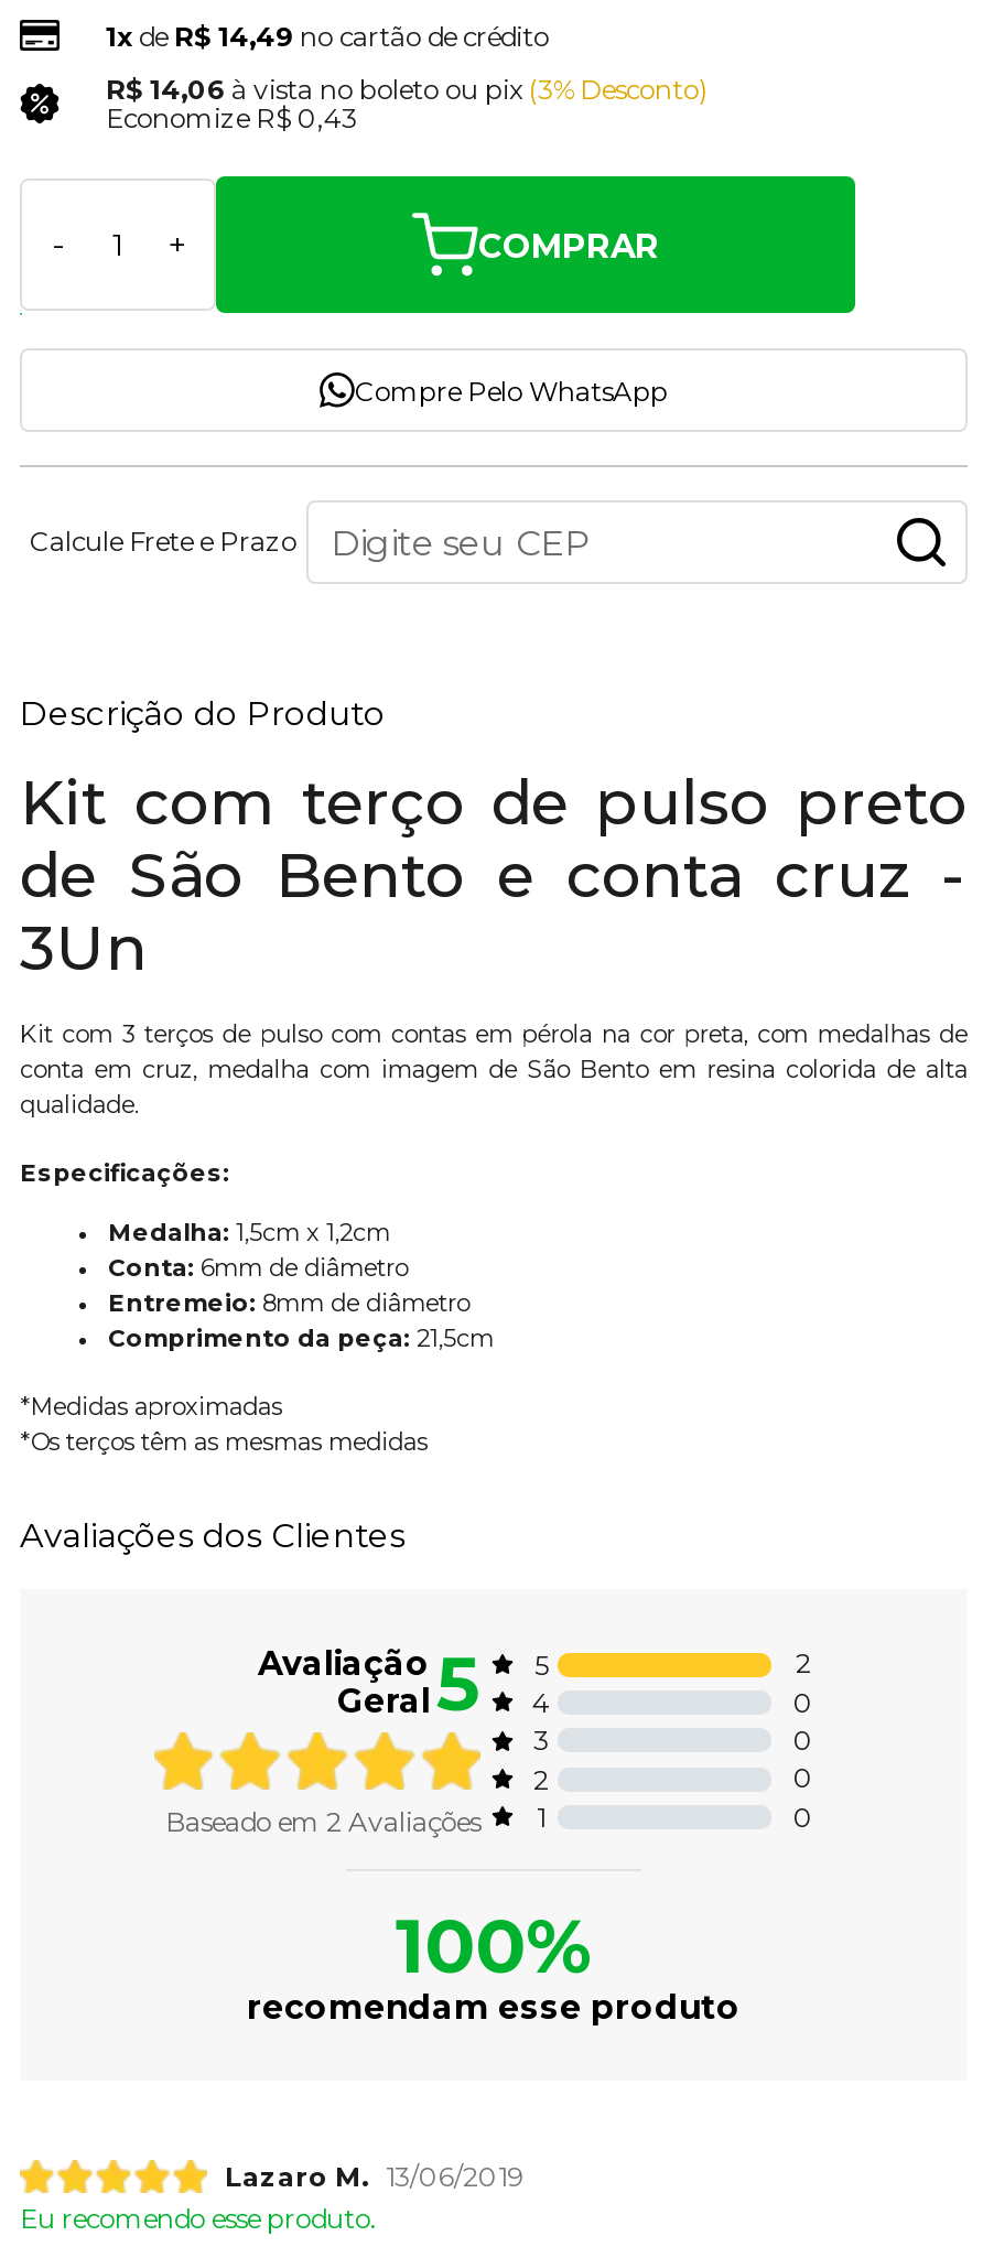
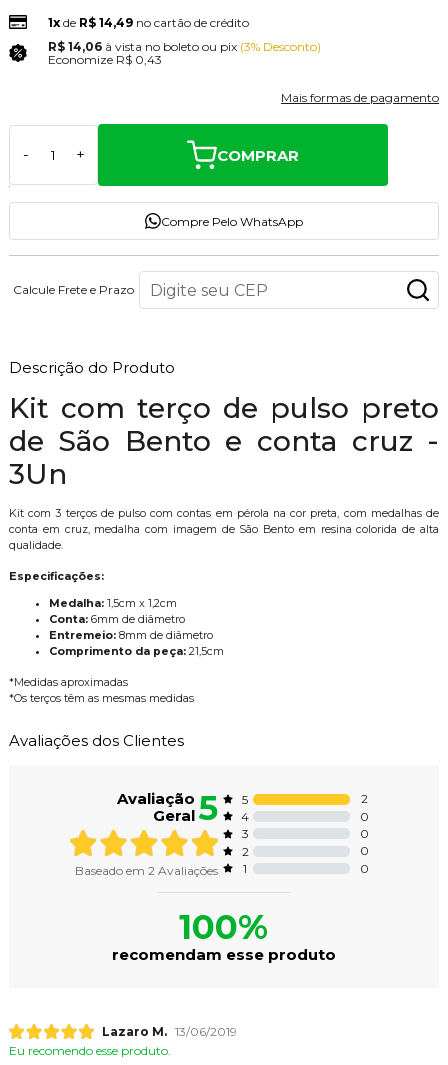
none -> [281,90,439,105] Mais formas de pagamento

